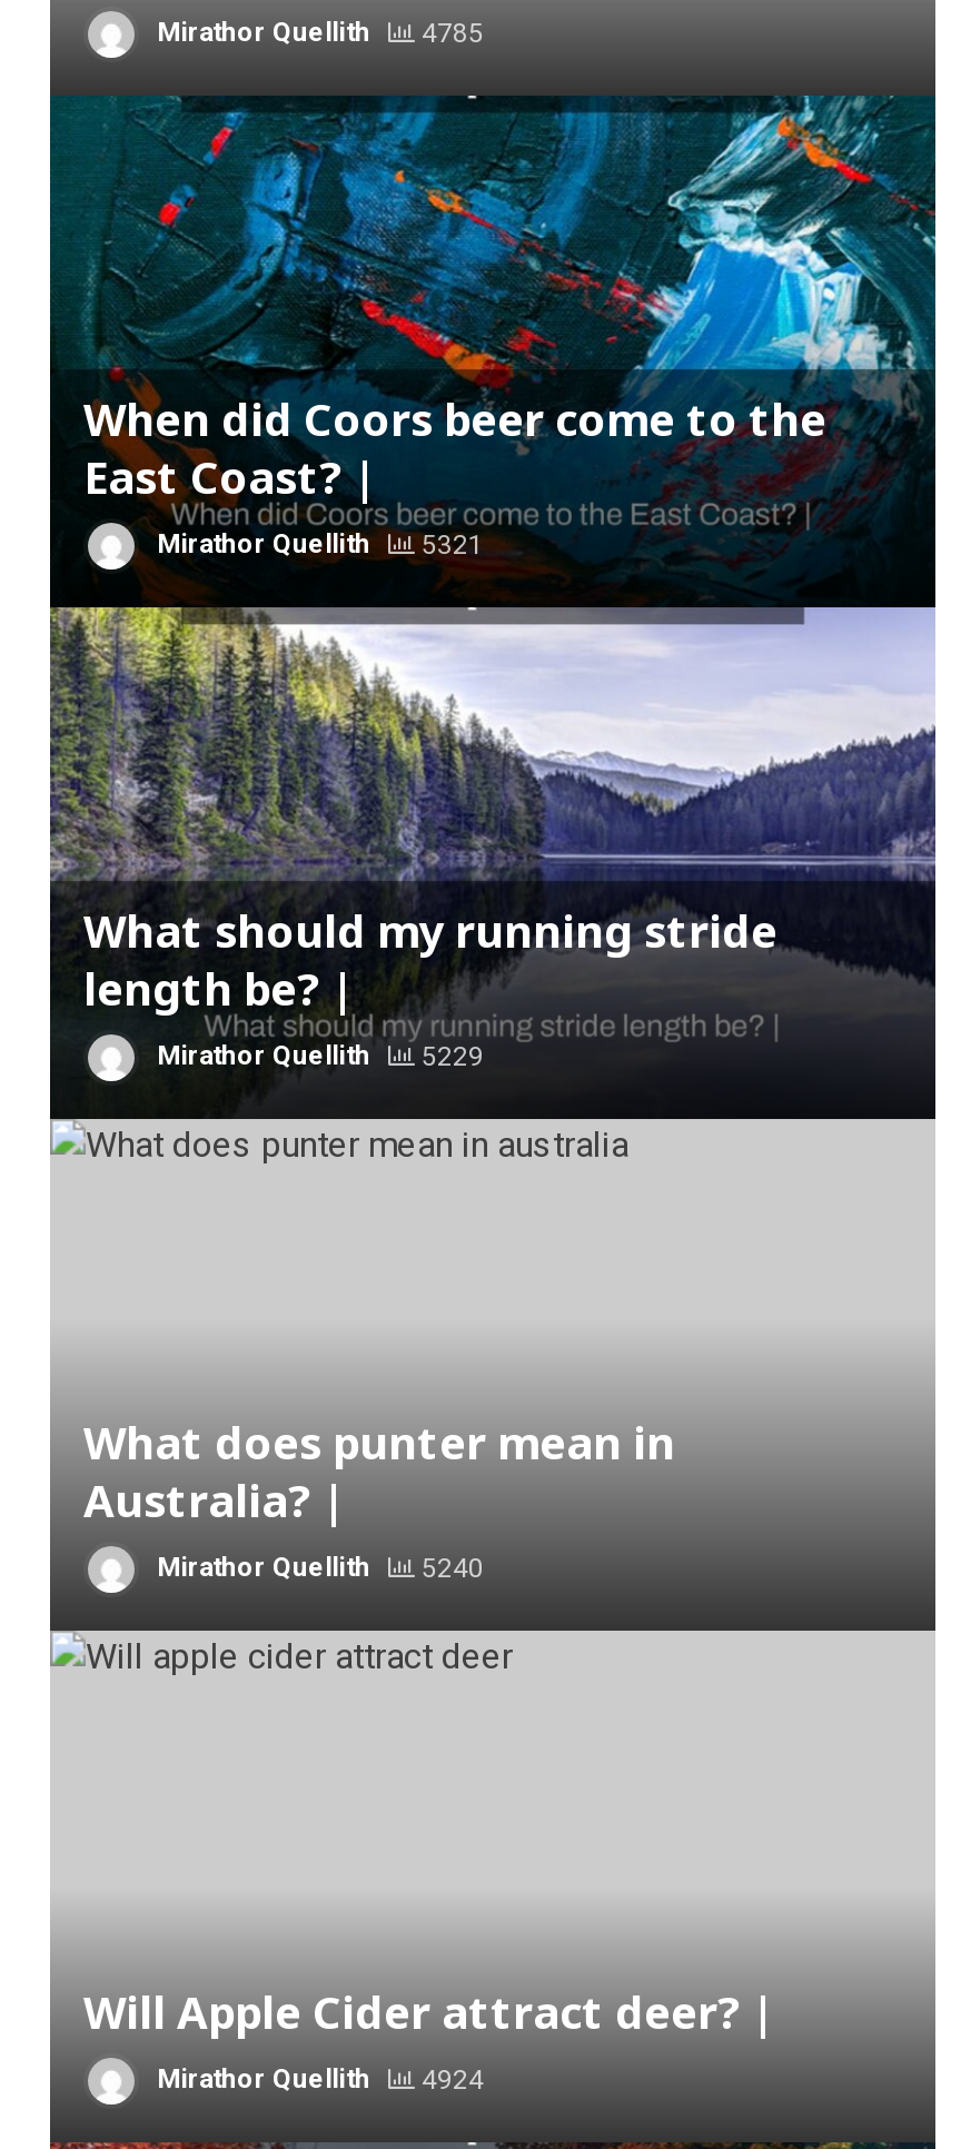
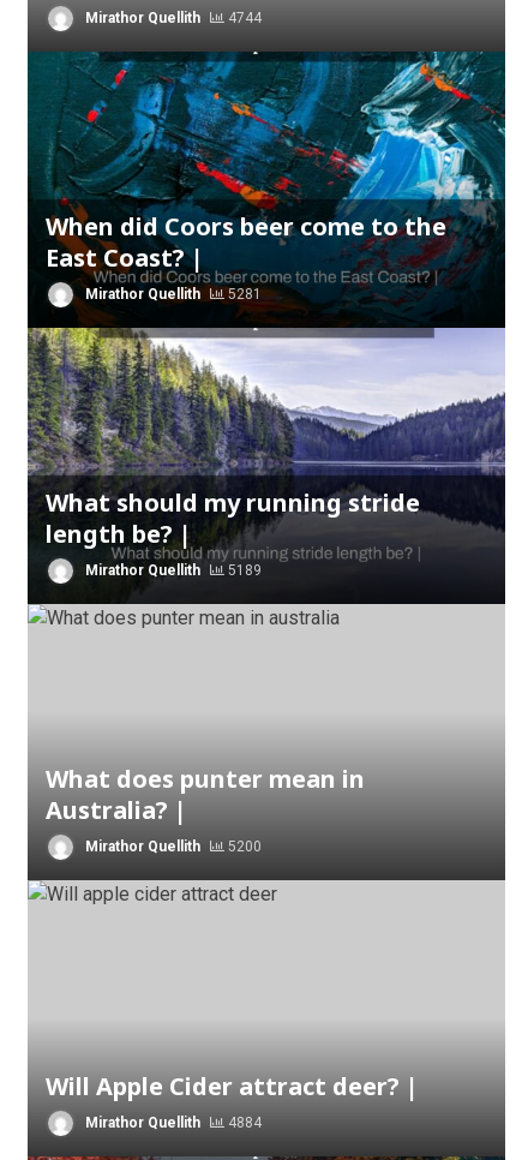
[150,17,484,48] Mirathor Quellith 4785 -> [82,9,262,26] Mirathor Quellith 4744
[150,529,484,560] Mirathor Quellith 5321 -> [82,285,262,302] Mirathor Quellith 5281
[150,1040,484,1072] Mirathor Quellith 5229 -> [82,562,262,578] Mirathor Quellith 5189
[150,1552,484,1583] Mirathor Quellith 5240 -> [82,838,262,855] Mirathor Quellith 5200
[150,2064,484,2095] Mirathor Quellith 4924 -> [82,1114,262,1131] Mirathor Quellith 4884

